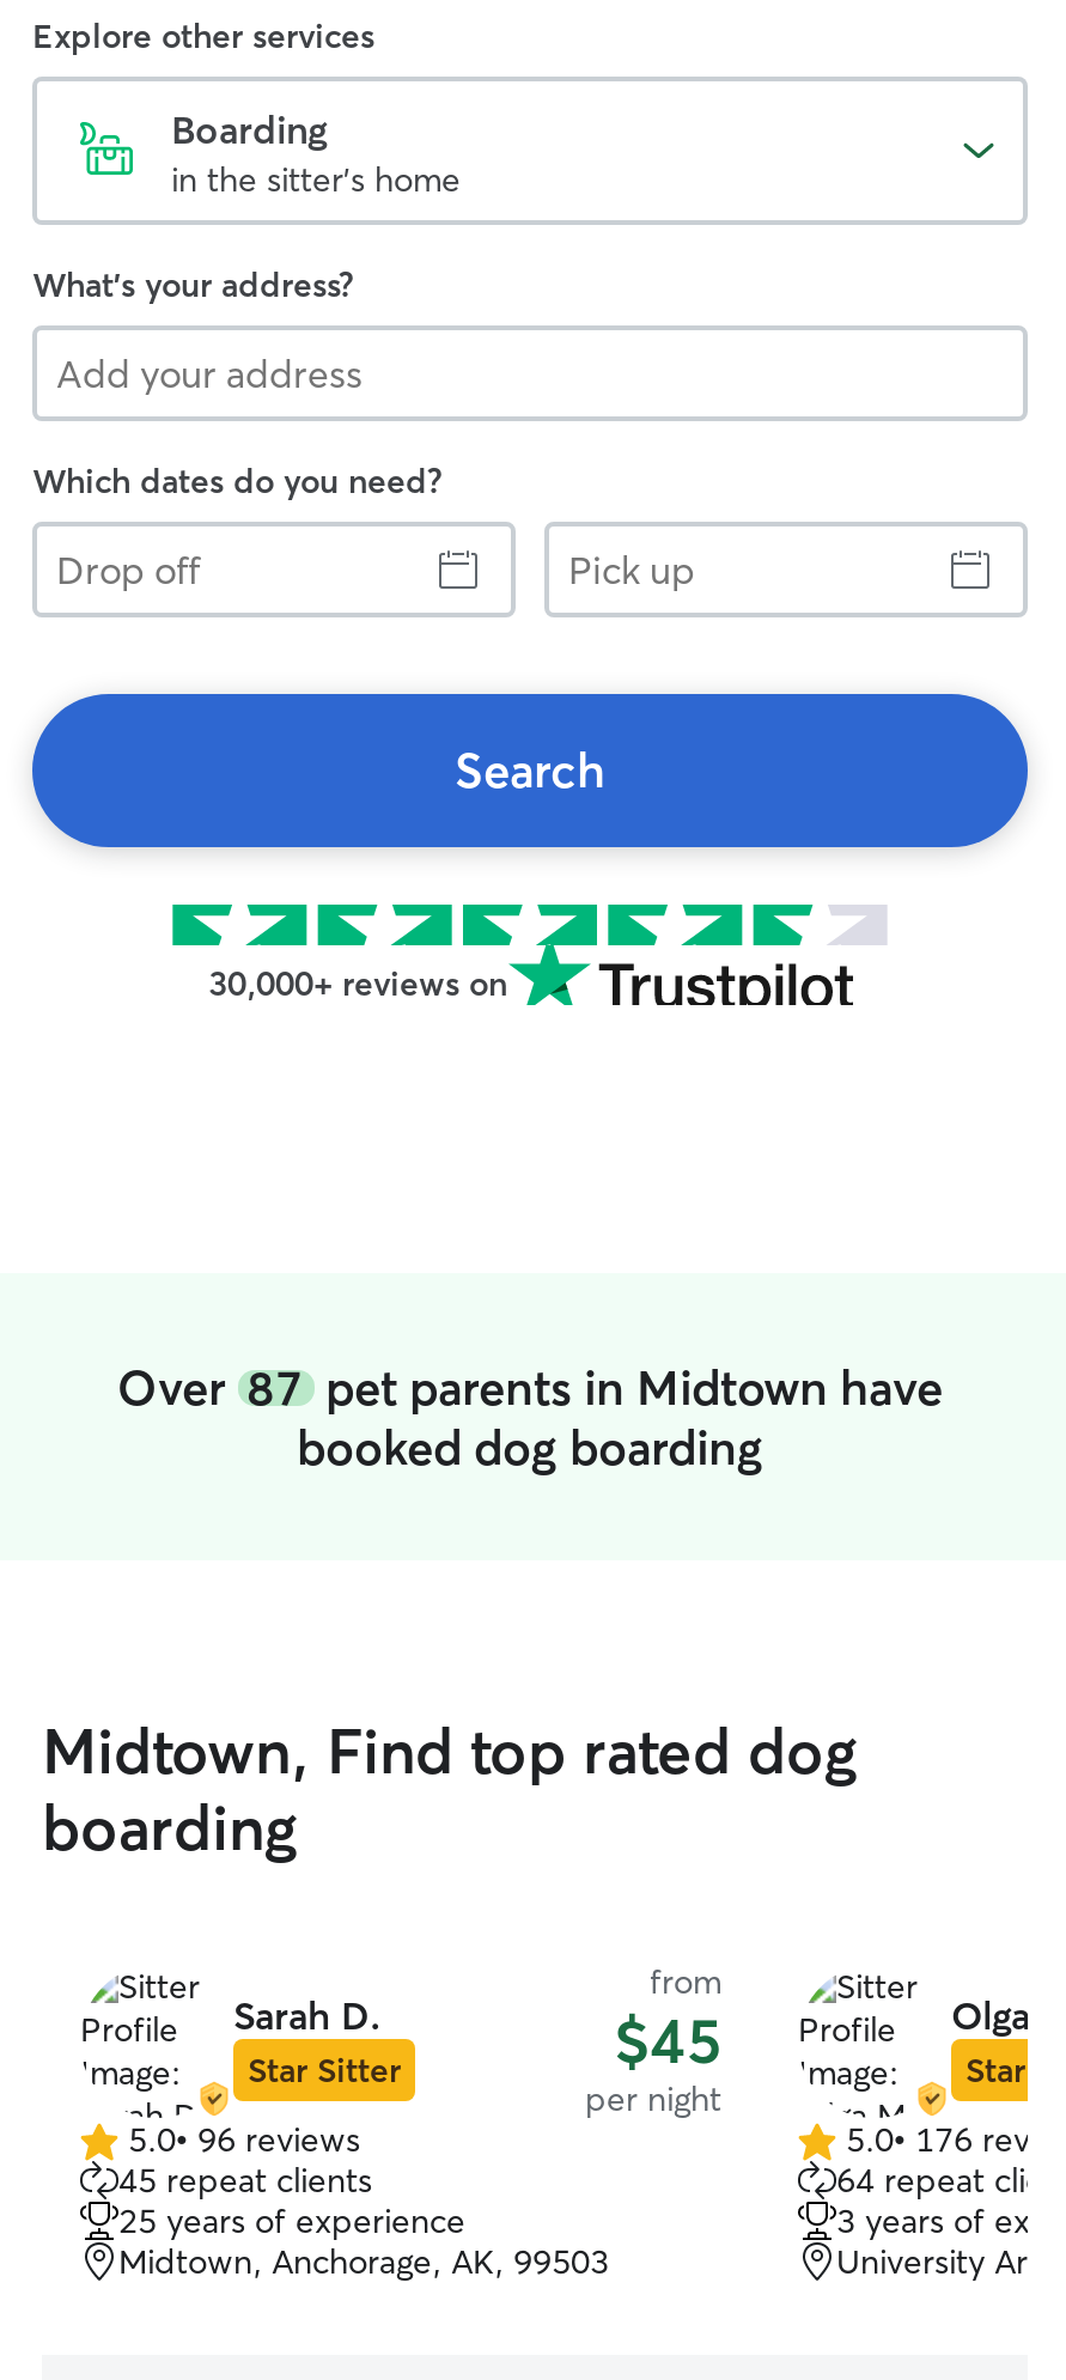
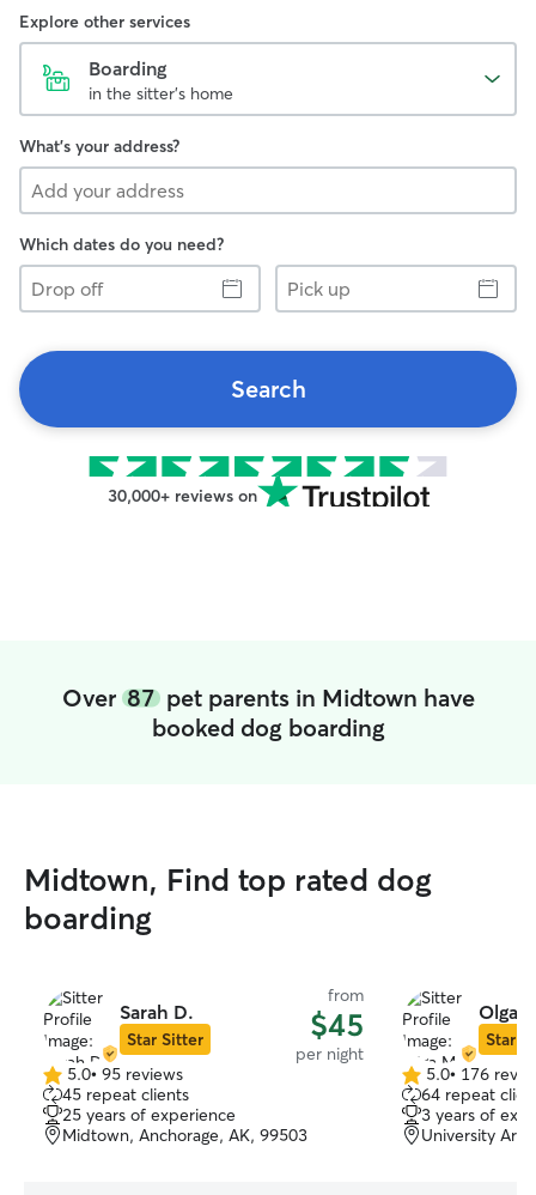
[128,2118,360,2161] 5.0• 96 reviews -> [67,1063,183,1085] 5.0• 95 reviews

